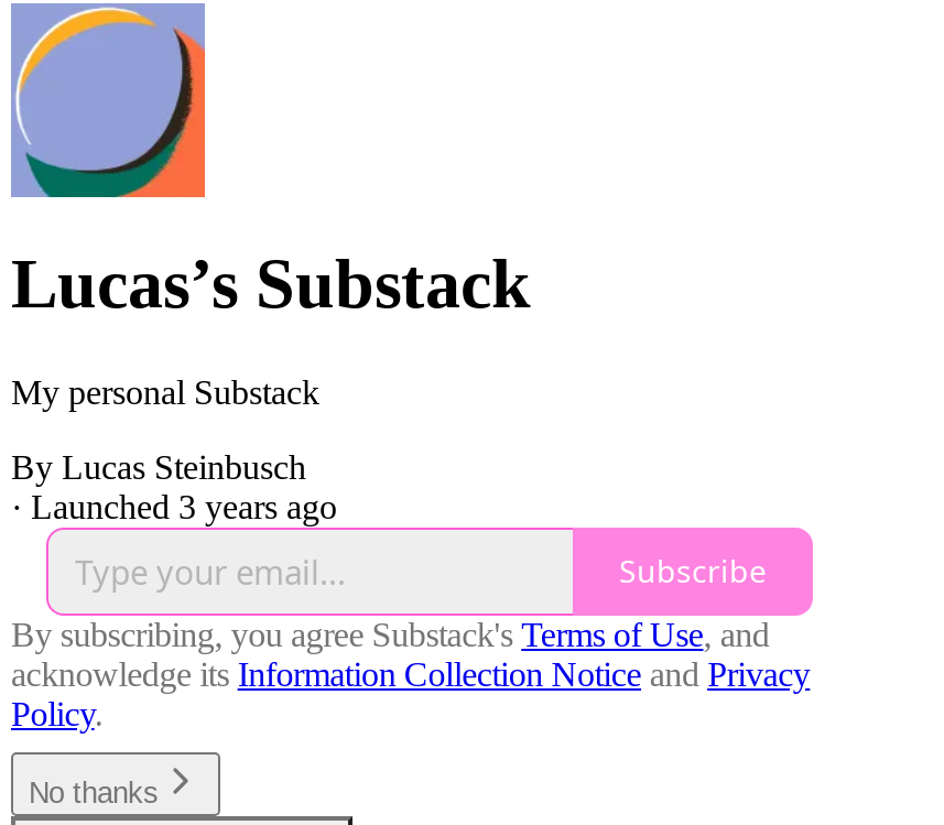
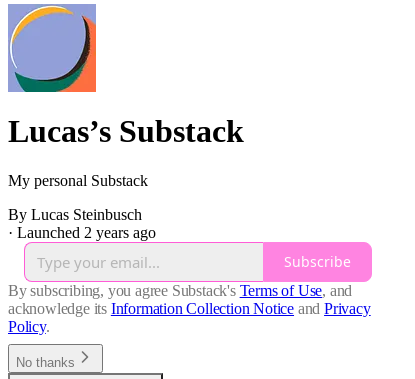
[11,488,337,525] · Launched 3 years ago -> [8,224,156,241] · Launched 2 years ago

